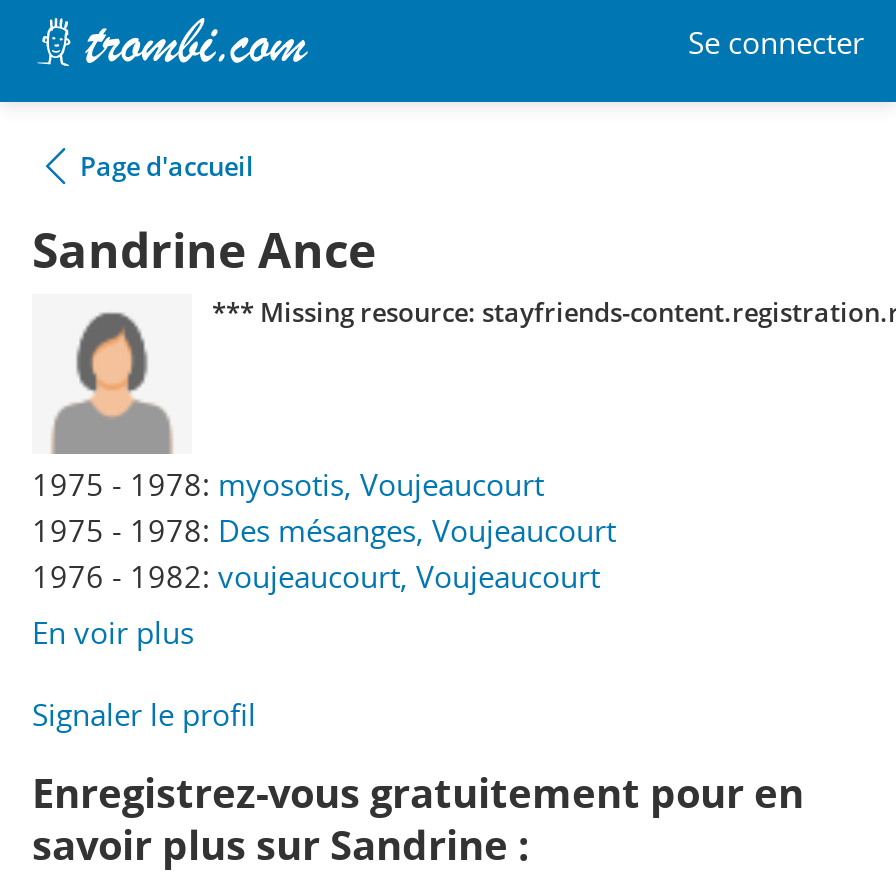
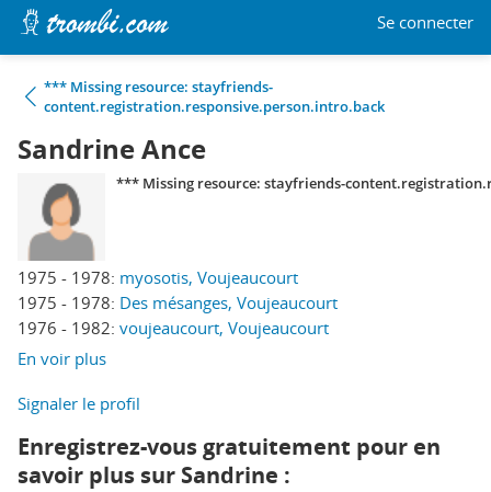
[80,148,254,184] Page d'accueil -> [44,77,385,116] *** Missing resource: stayfriends- | content.registration.responsive.person.intro.back

